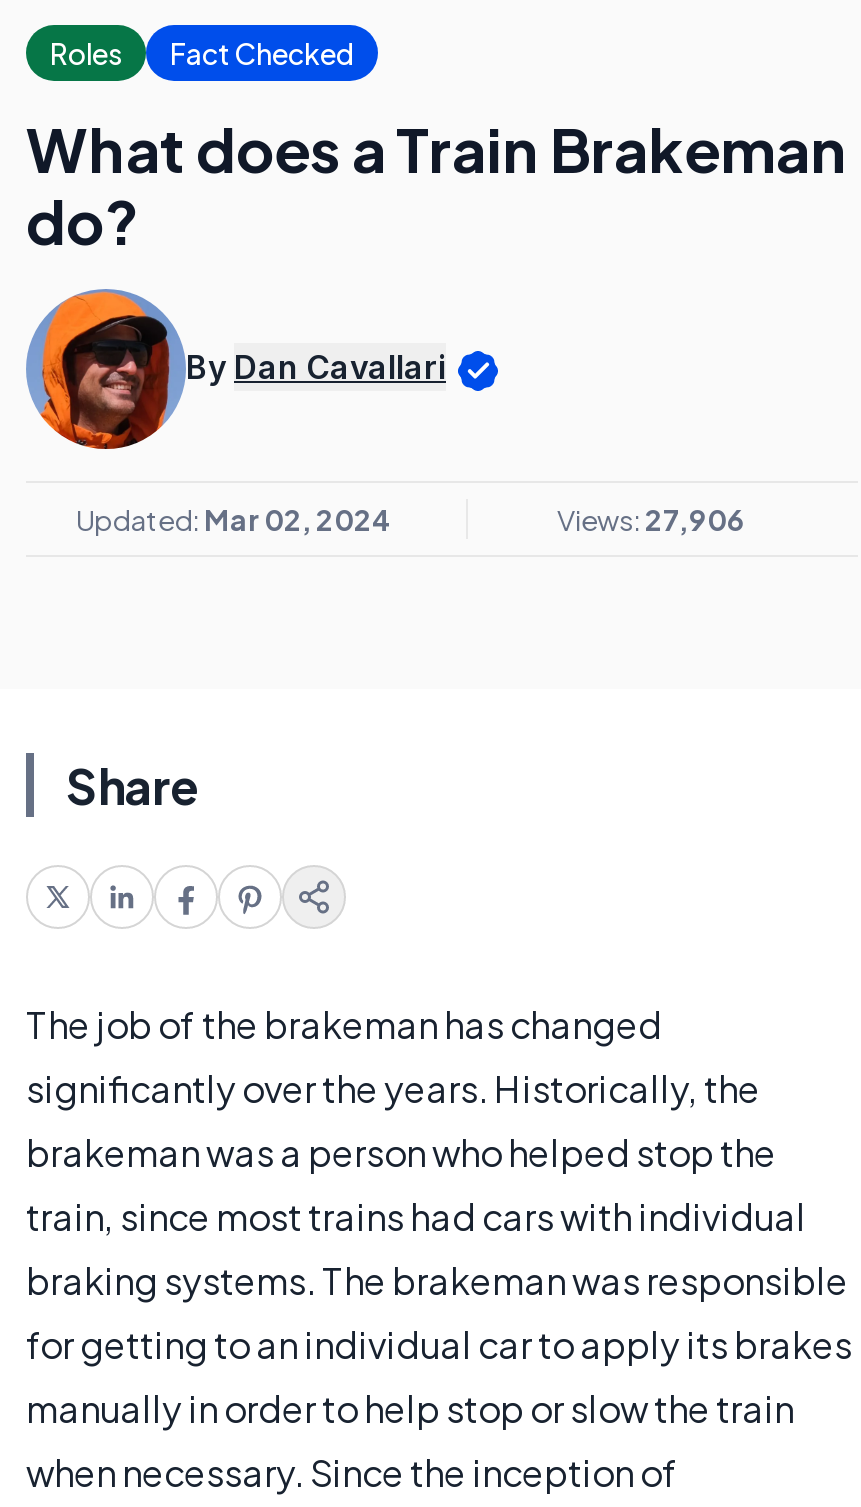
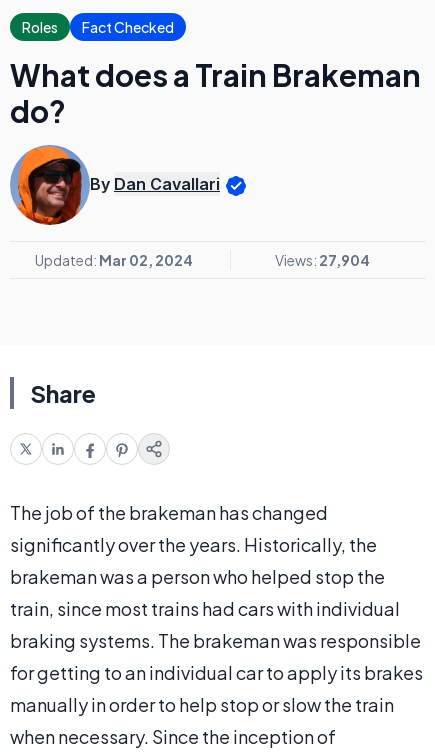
[557,501,745,537] Views: 27,906 -> [275,251,370,269] Views: 27,904

